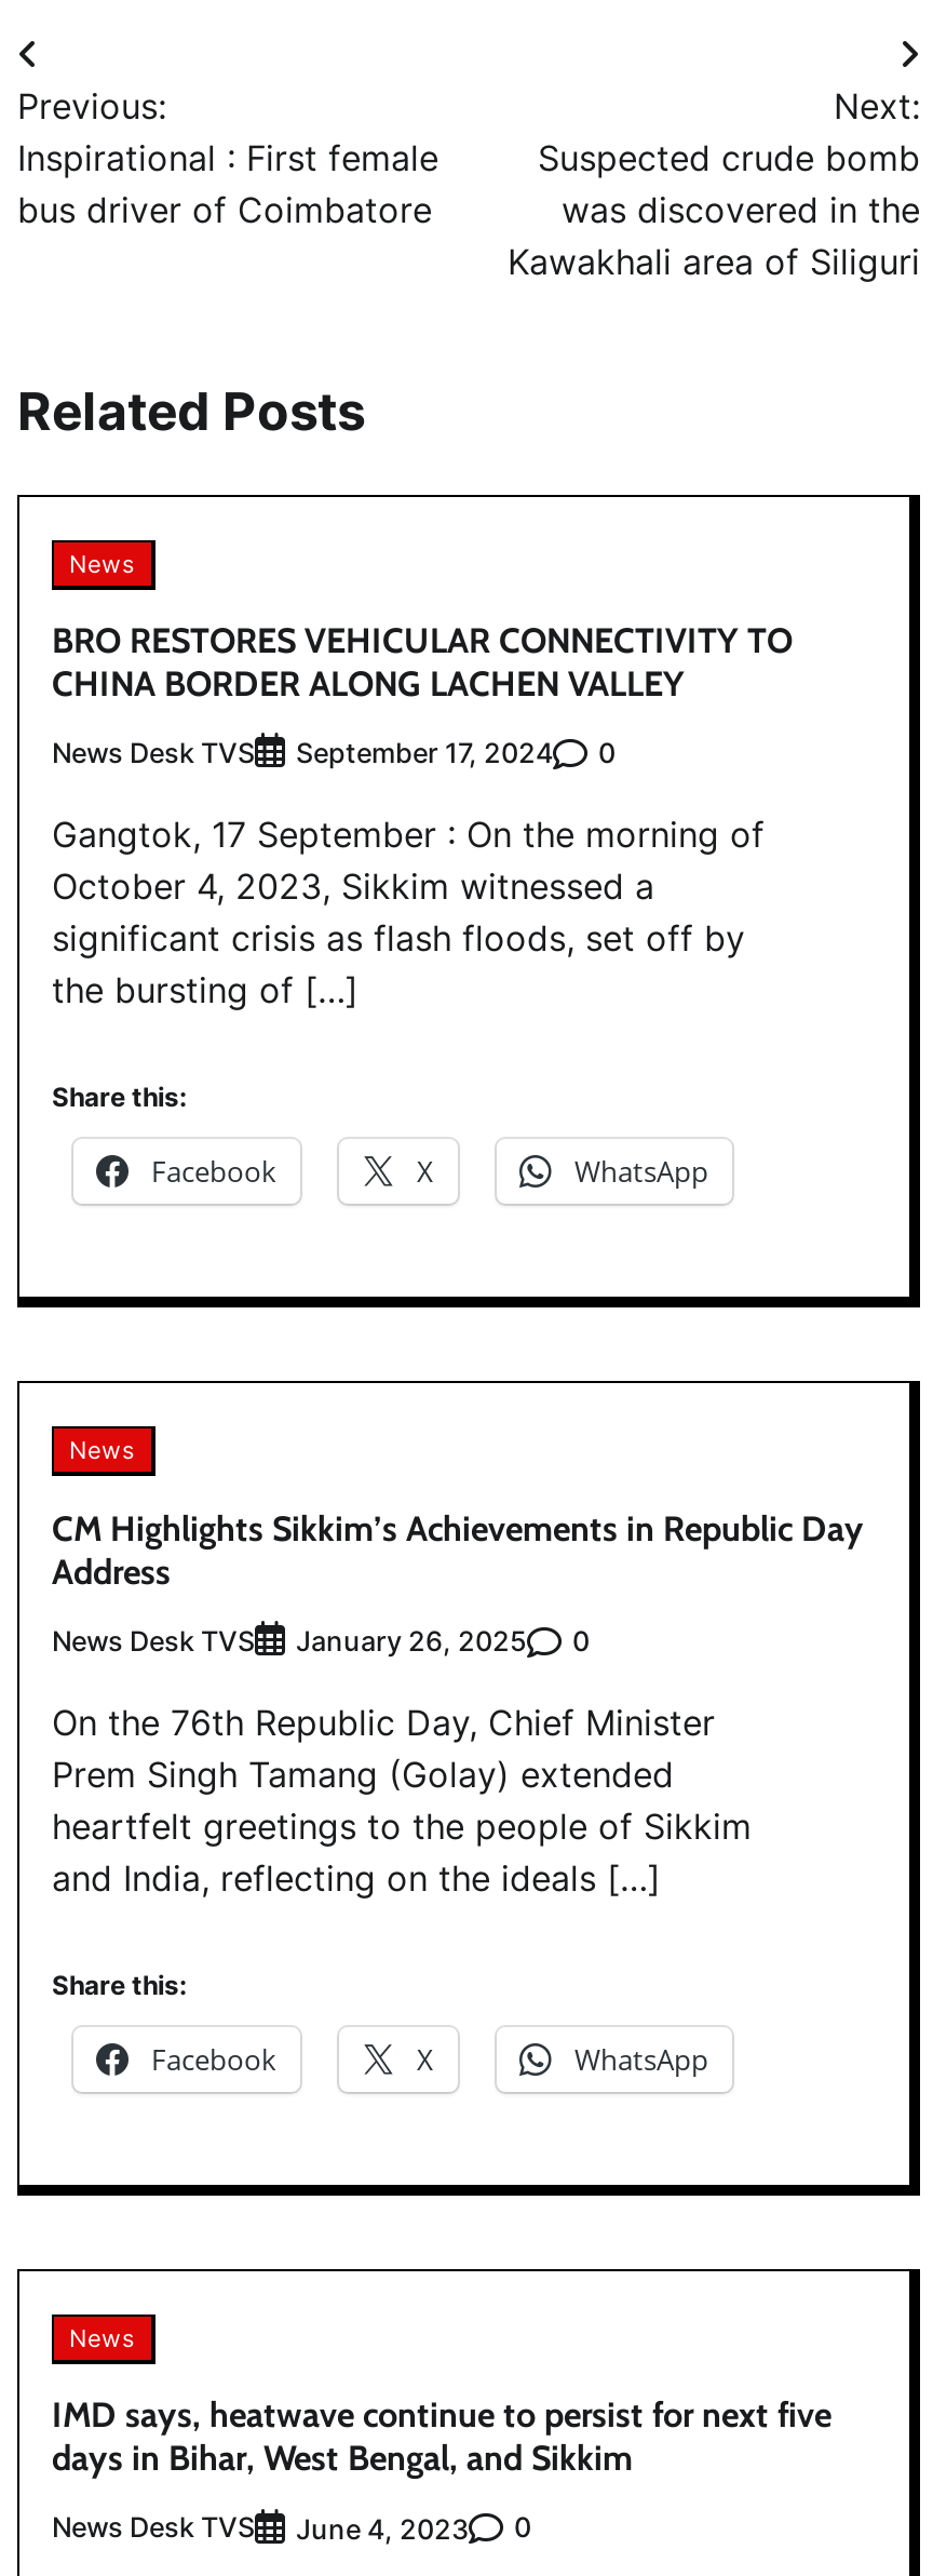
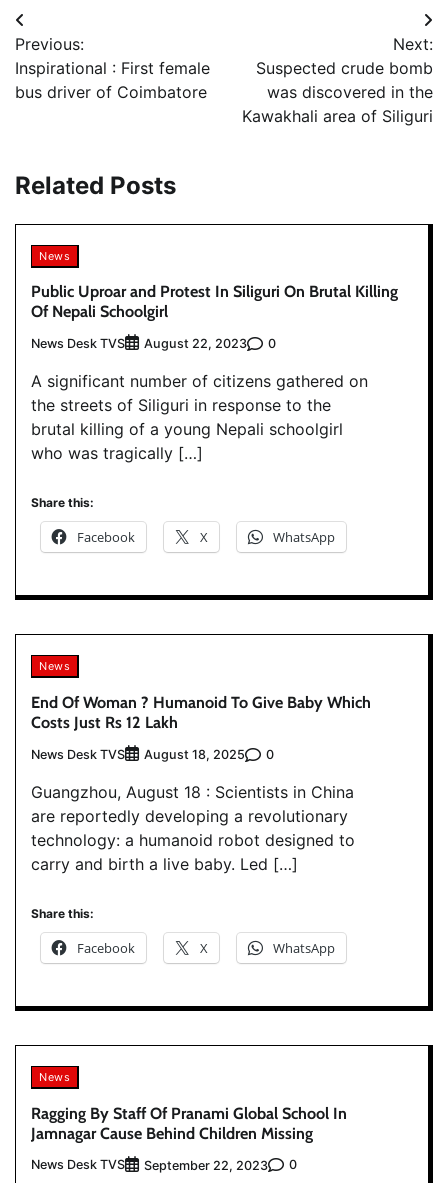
[52,618,793,705] BRO RESTORES VEHICULAR CONNECTIVITY TO | CHINA BORDER ALONG LACHEN VALLEY -> [31,281,398,321] Public Uproar and Protest In Siliguri On Brutal Killing | Of Nepali Schoolgirl
[52,737,616,770] News Desk TVS September 17, 2024 0 -> [31,336,276,351] News Desk TVS August 22, 2023 0
[52,814,765,1012] Gangtok, 17 September : On the morning of | October 4, 2023, Sikkim witnessed a | significant crisis as flash floods, set off by | the bursting of […] -> [31,371,368,463] A significant number of citizens gathered on | the streets of Siliguri in response to the | brutal killing of a young Nepali schoolgirl | who was tragically […]
[52,1506,864,1592] CM Highlights Sikkim’s Achievements in Republic Day | Address -> [31,692,371,732] End Of Woman ? Humanoid To Give Baby Which | Costs Just Rs 12 Lakh
[52,1624,590,1658] News Desk TVS January 26, 2025 0 -> [31,747,274,762] News Desk TVS August 18, 2025 0
[52,1701,752,1900] On the 76th Republic Day, Chief Minister | Prem Singh Tamang (Golay) extended | heartfelt greetings to the people of Sikkim | and India, reflecting on the ideals […] -> [31,782,355,874] Guangzhou, August 18 : Scientists in China | are reportedly developing a revolutionary | technology: a humanoid robot designed to | carry and birth a live baby. Led […]
[52,2393,831,2480] IMD says, heatwave continue to persist for next five | days in Bihar, West Bengal, and Sikkim -> [31,1102,347,1142] Ragging By Staff Of Pranami Global School In | Jamnagar Cause Behind Children Missing
[52,2512,531,2545] News Desk TVS June 4, 2023 0 -> [31,1157,297,1173] News Desk TVS September 22, 2023 0

